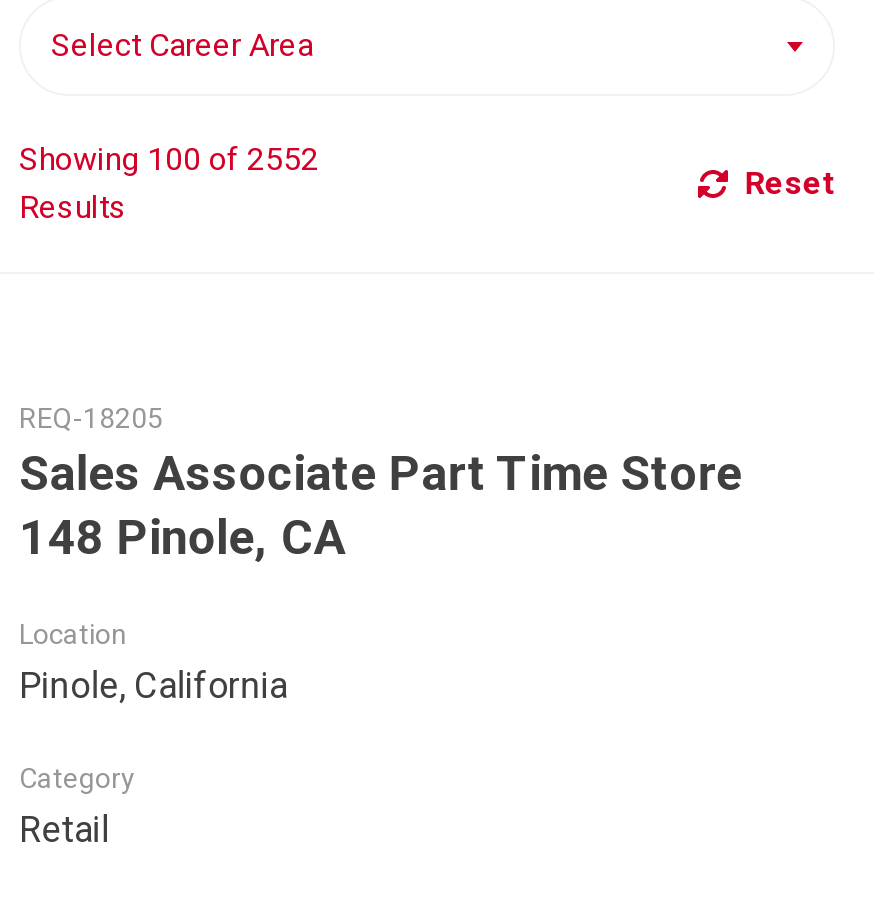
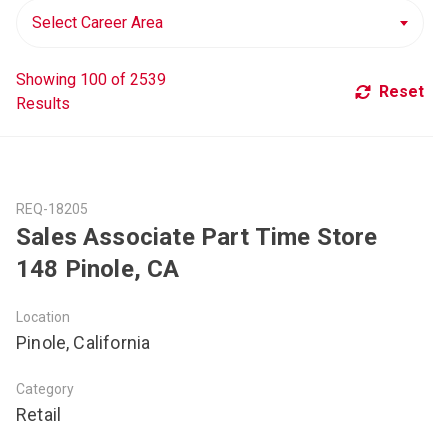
[19,140,319,178] Showing 100 of 2552 -> [16,70,166,89] Showing 100 of 2539

